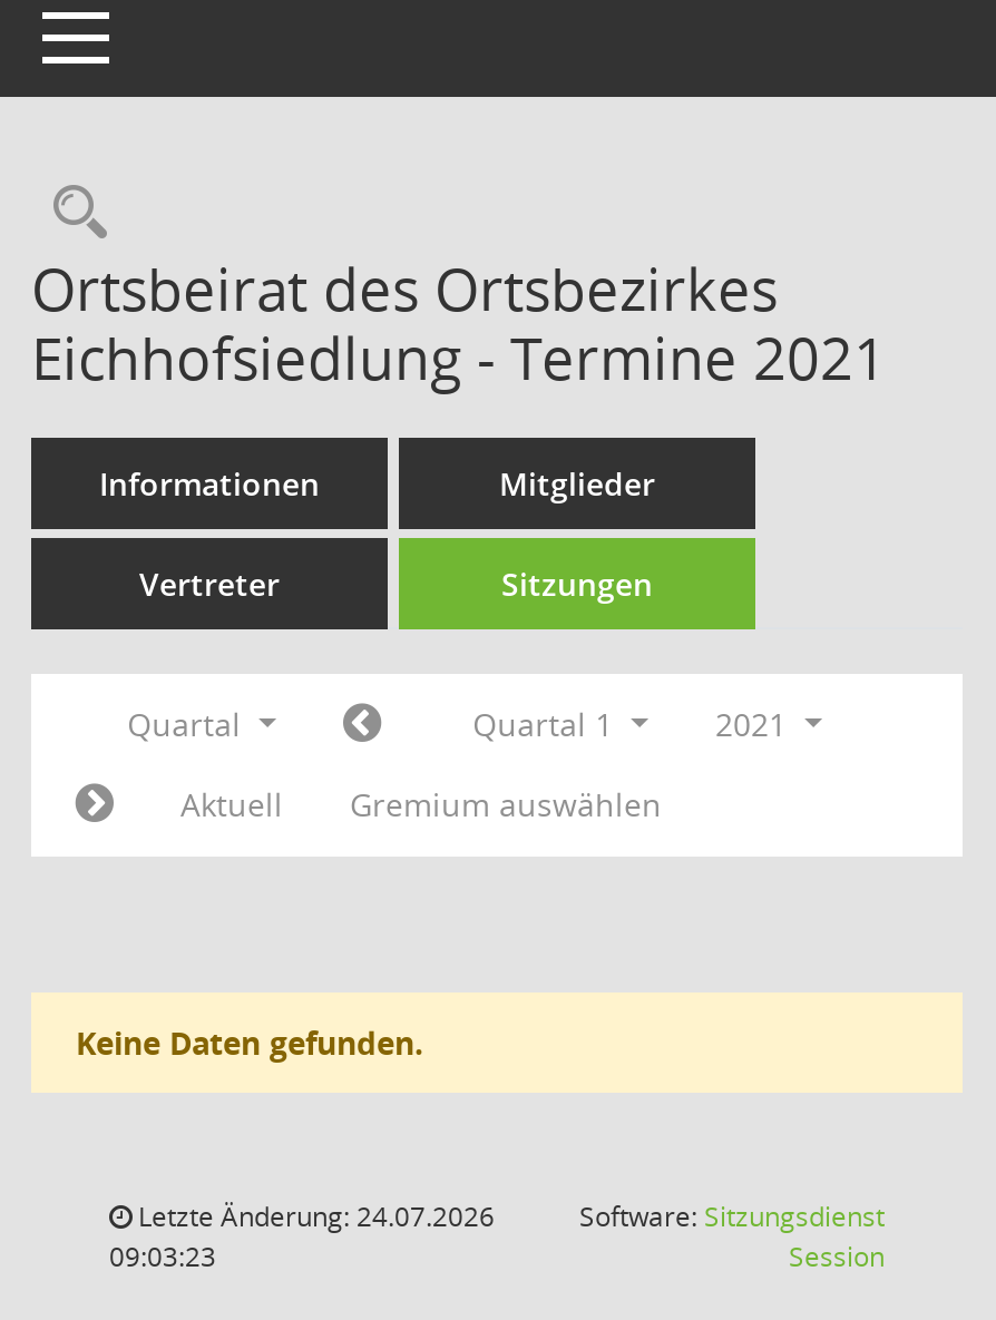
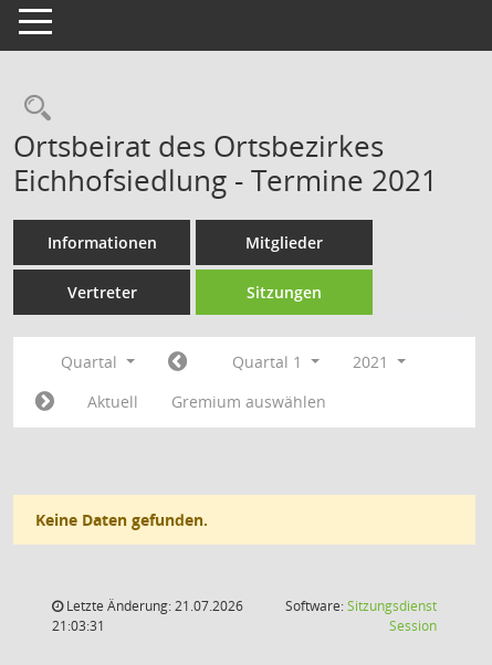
[131,1197,495,1235] Letzte Änderung: 24.07.2026 -> [63,597,243,615] Letzte Änderung: 21.07.2026
[109,1238,216,1275] 09:03:23 -> [52,616,105,635] 21:03:31

